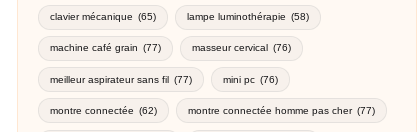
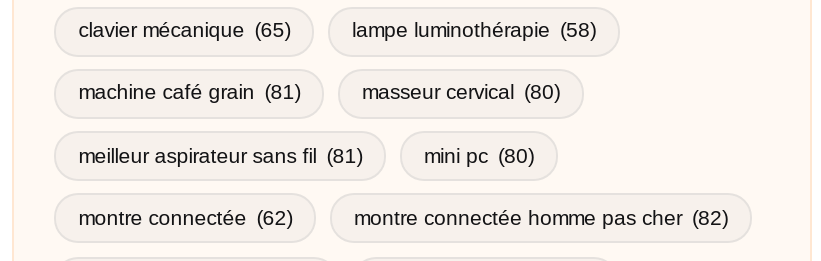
[50,42,161,53] machine café grain (77) -> [78,82,300,104] machine café grain (81)
[192,42,291,53] masseur cervical (76) -> [362,82,560,104] masseur cervical (80)
[50,74,192,85] meilleur aspirateur sans fil (77) -> [78,144,362,166] meilleur aspirateur sans fil (81)
[223,74,278,85] mini pc (76) -> [424,144,534,166] mini pc (80)
[188,105,375,116] montre connectée homme pas cher (77) -> [354,206,728,228] montre connectée homme pas cher (82)

